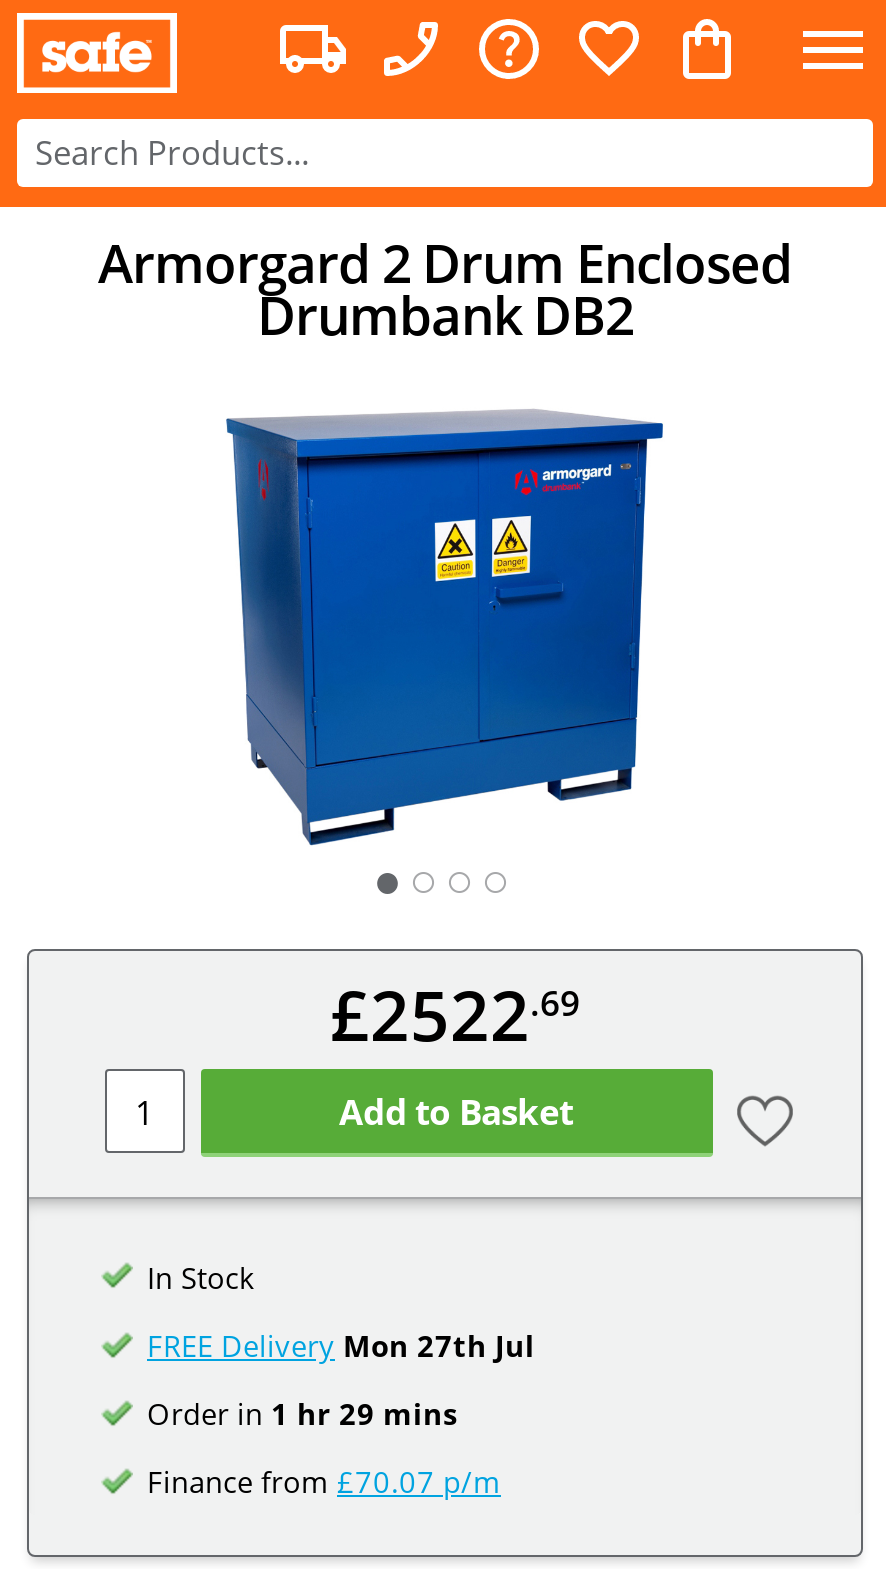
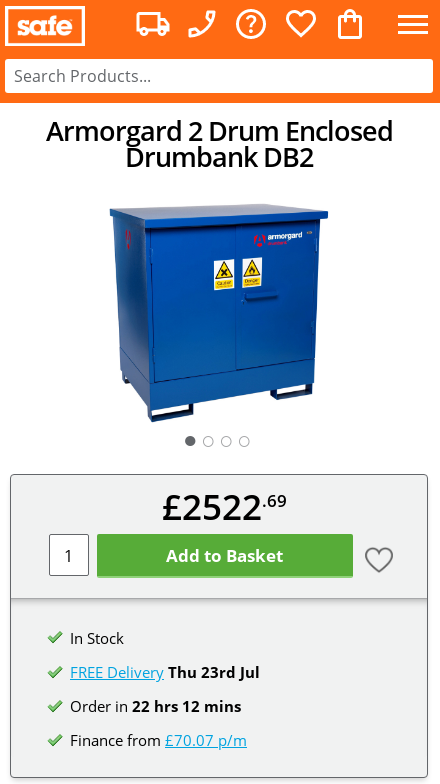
[147,1325,535,1365] FREE Delivery Mon 27th Jul -> [70,662,260,682] FREE Delivery Thu 23rd Jul
[147,1393,457,1433] Order in 1 hr 29 mins -> [70,696,241,716] Order in 22 hrs 12 mins

